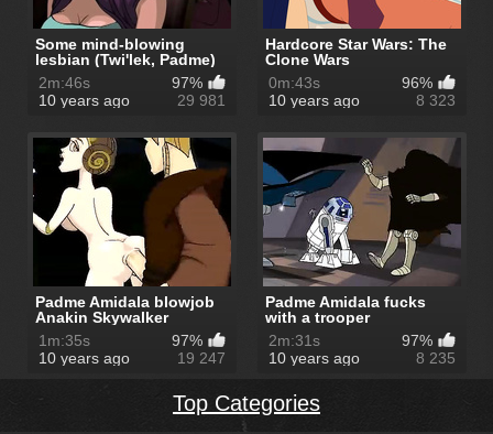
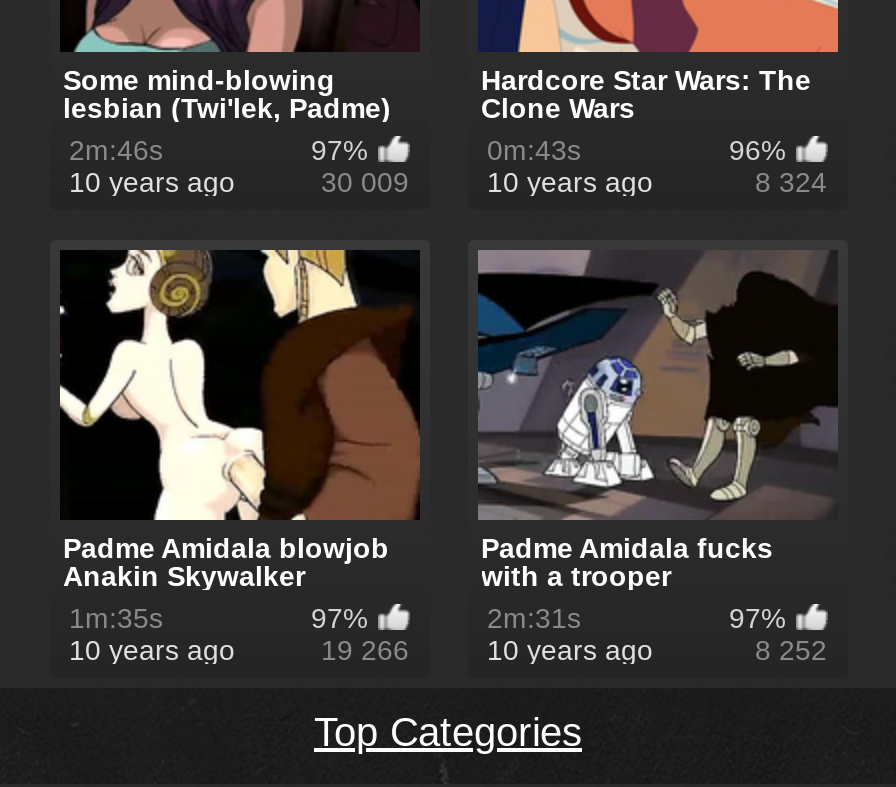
[177,91,225,109] 29 981 -> [321,166,409,198] 30 009
[415,91,455,109] 8 323 -> [755,166,827,198] 8 324
[177,349,225,367] 19 247 -> [321,634,409,666] 19 266
[415,349,455,367] 8 235 -> [755,634,827,666] 8 252

